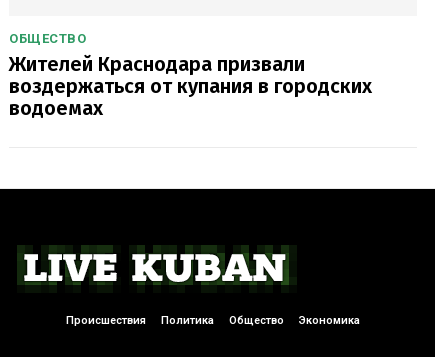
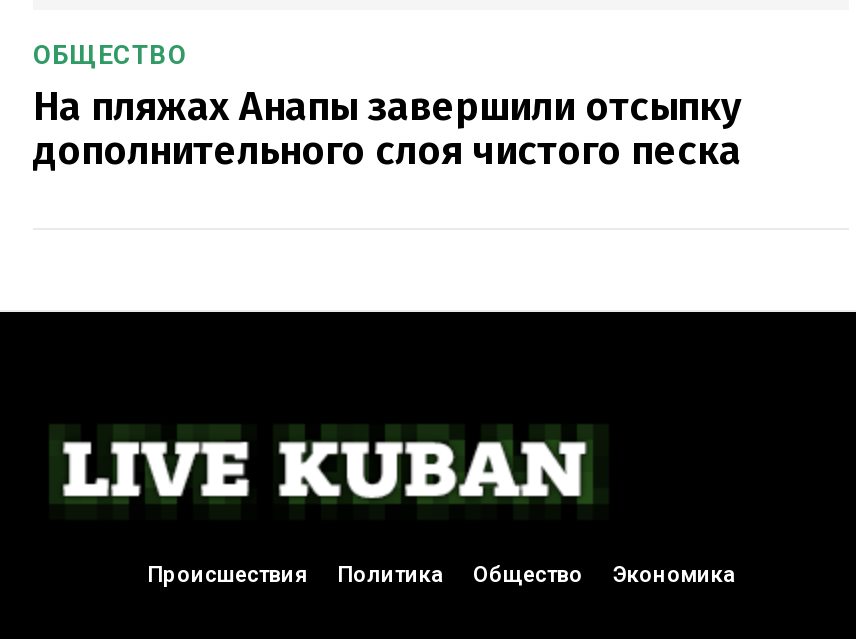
[9,52,372,120] Жителей Краснодара призвали | воздержаться от купания в городских | водоемах -> [33,81,741,173] На пляжах Анапы завершили отсыпку | дополнительного слоя чистого песка

